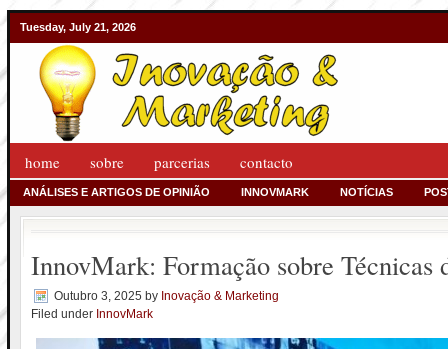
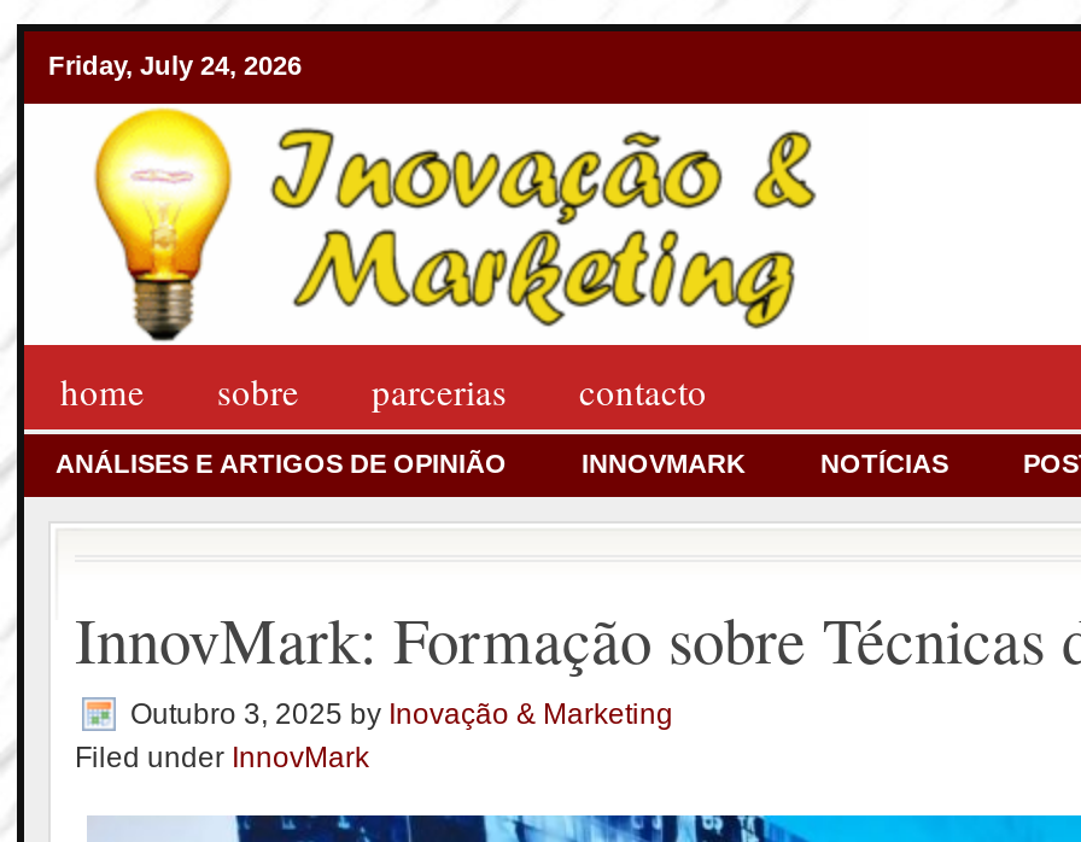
[20,21,136,33] Tuesday, July 21, 2026 -> [48,51,302,80] Friday, July 24, 2026

